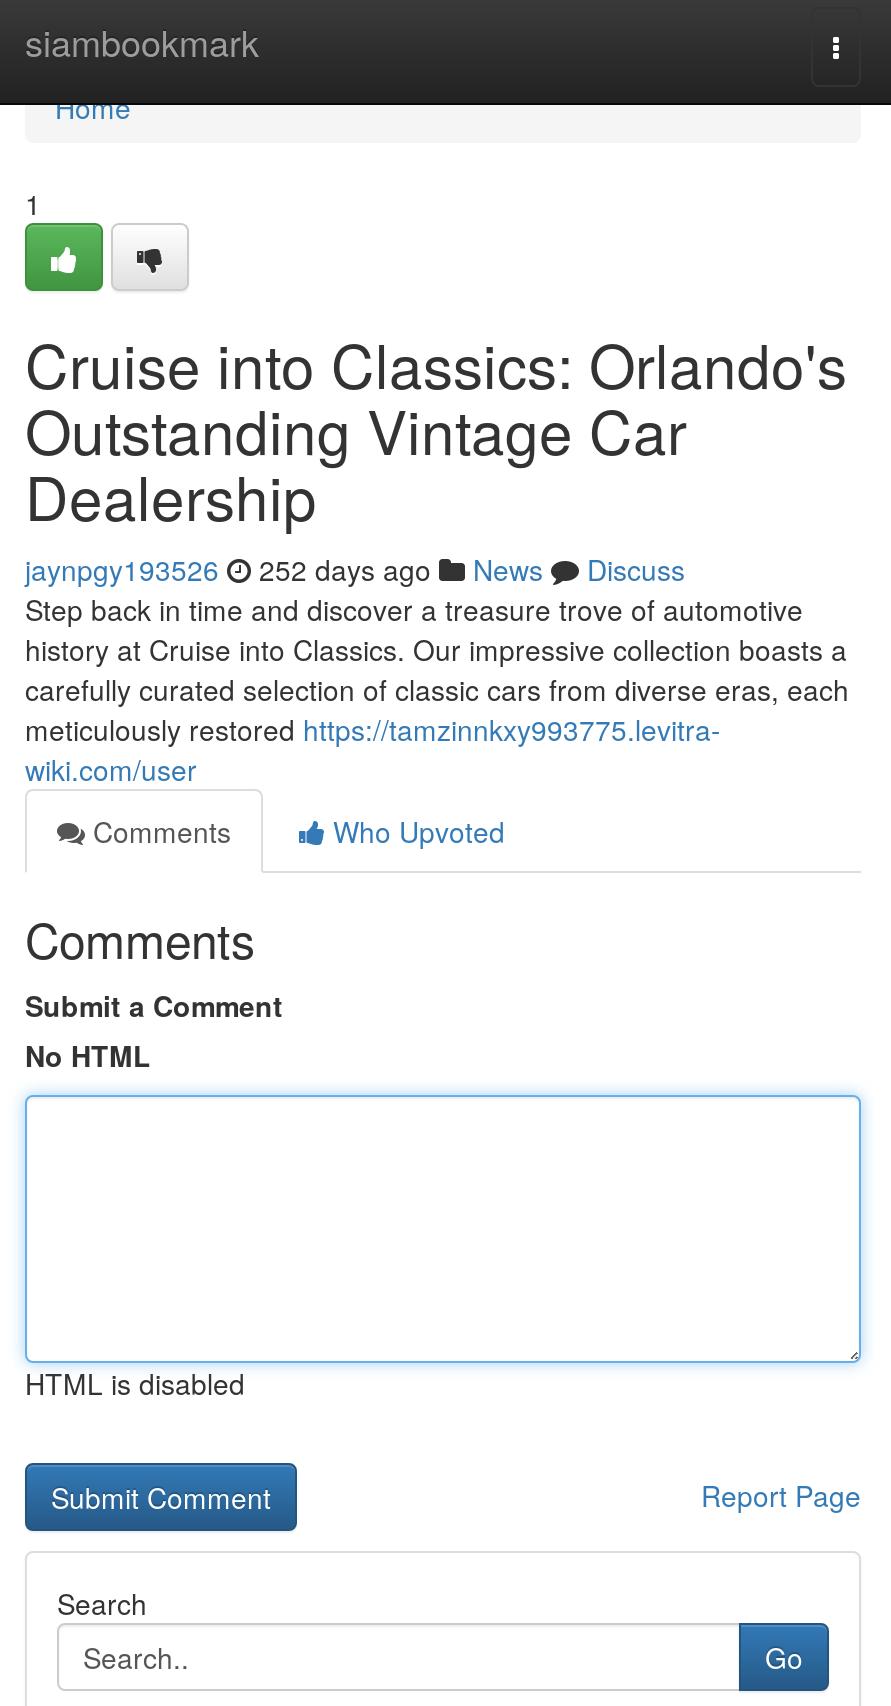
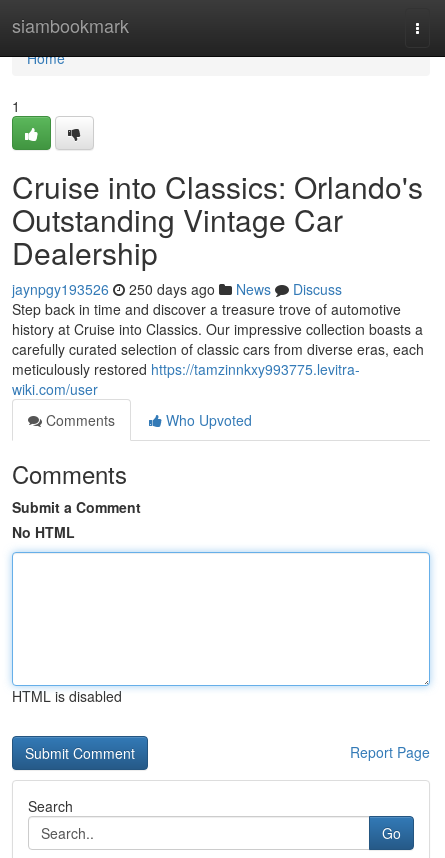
[25,549,685,589] jaynpgy193526 252 days ago News Discuss -> [12,279,342,299] jaynpgy193526 250 days ago News Discuss

